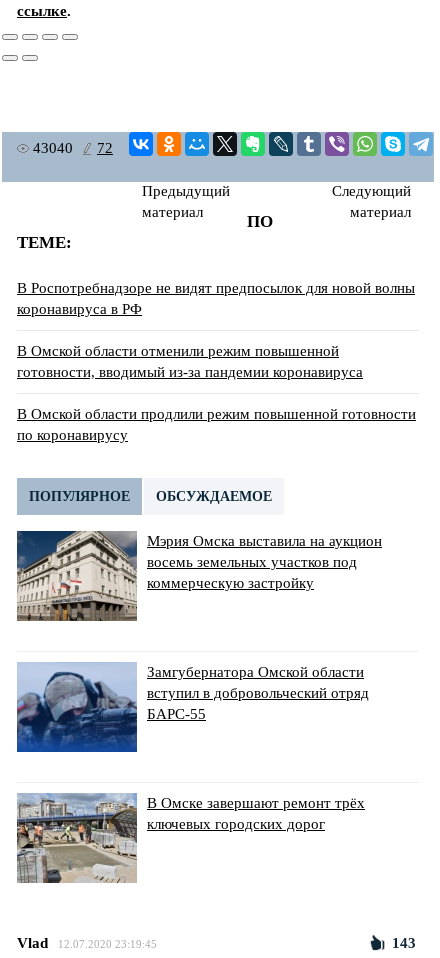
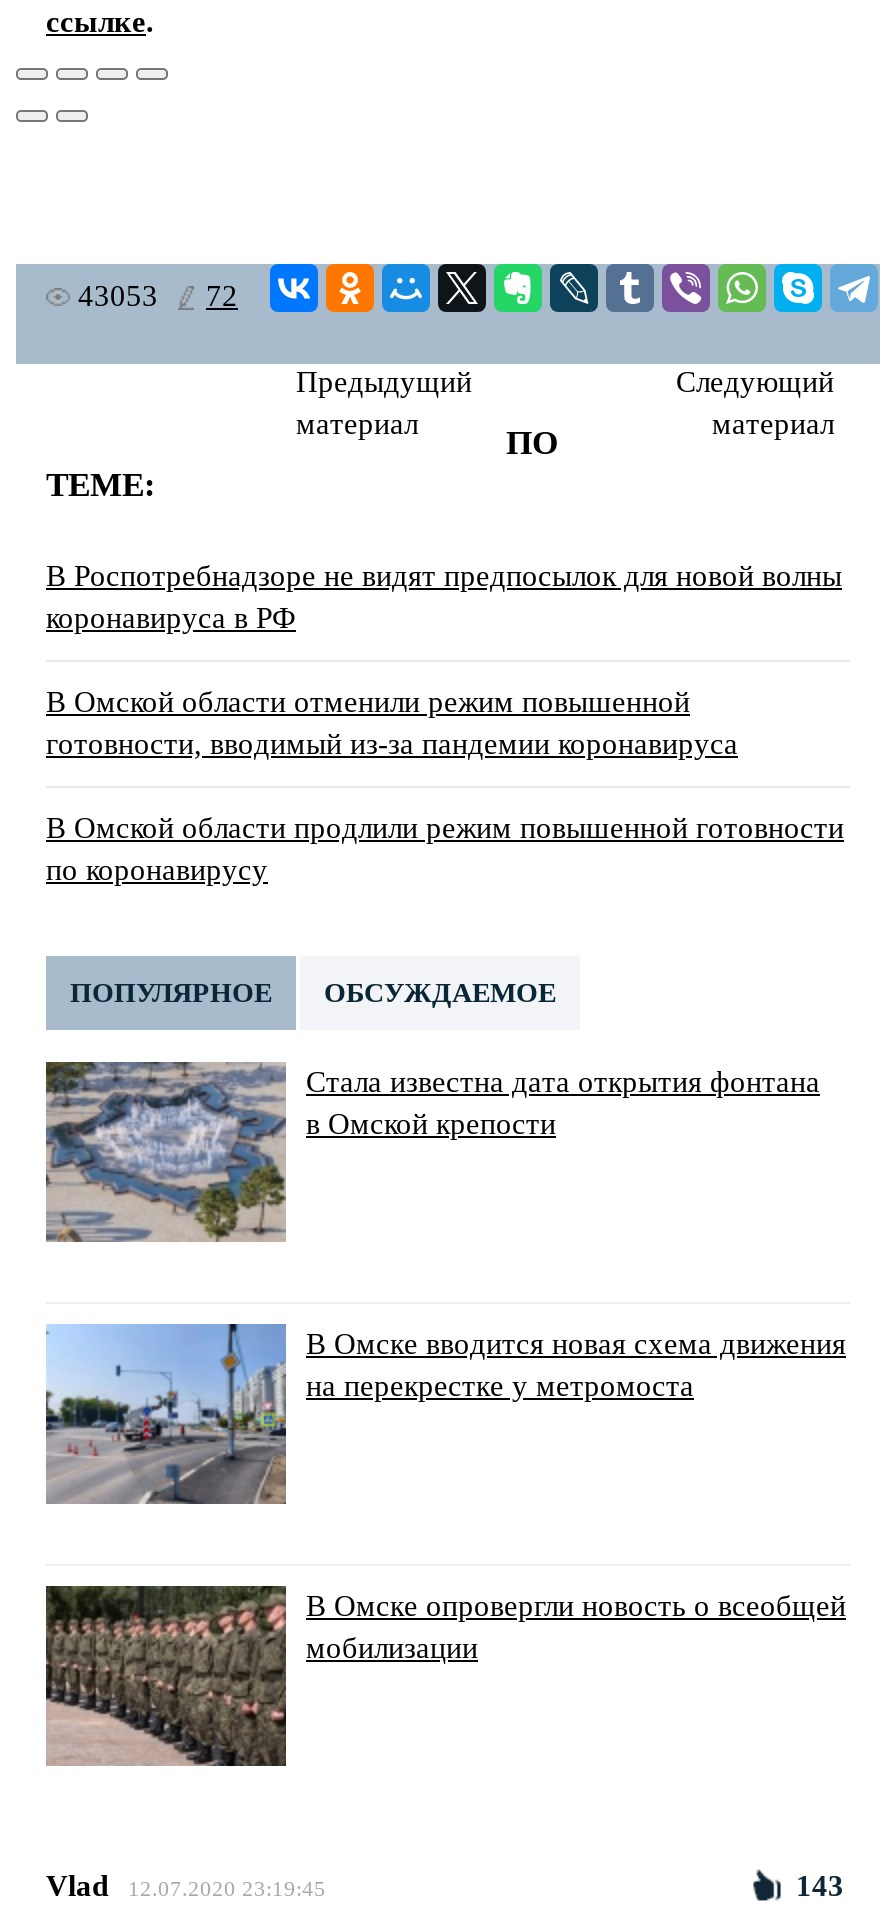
[33,140,113,156] 43040 72 -> [78,280,238,312] 43053 72
[17,530,382,621] [image] | Мэрия Омска выставила на аукцион | восемь земельных участков под | коммерческую застройку -> [44,1060,820,1242] [image] | Стала известна дата открытия фонтана | в Омской крепости
[16,662,369,753] [image] | Замгубернатора Омской области | вступил в добровольческий отряд | БАРС-55 -> [44,1322,846,1506] [image] | В Омске вводится новая схема движения | на перекрестке у метромоста
[16,792,365,883] [image] | В Омске завершают ремонт трёх | ключевых городских дорог -> [44,1584,846,1766] [image] | В Омске опровергли новость о всеобщей | мобилизации

